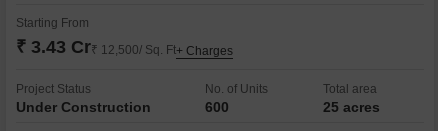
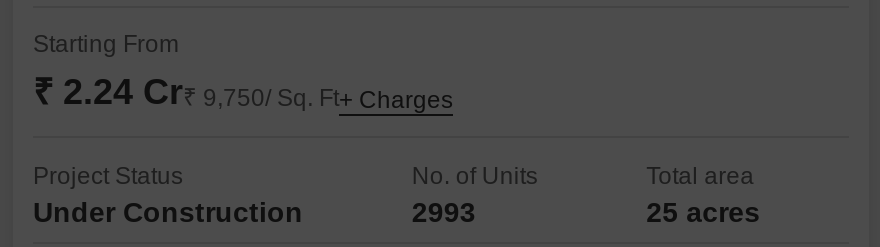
[16,37,233,58] ₹ 3.43 Cr₹ 12,500/ Sq. Ft+ Charges -> [33,72,453,114] ₹ 2.24 Cr₹ 9,750/ Sq. Ft+ Charges
[205,99,229,115] 600 -> [412,196,476,228] 2993

